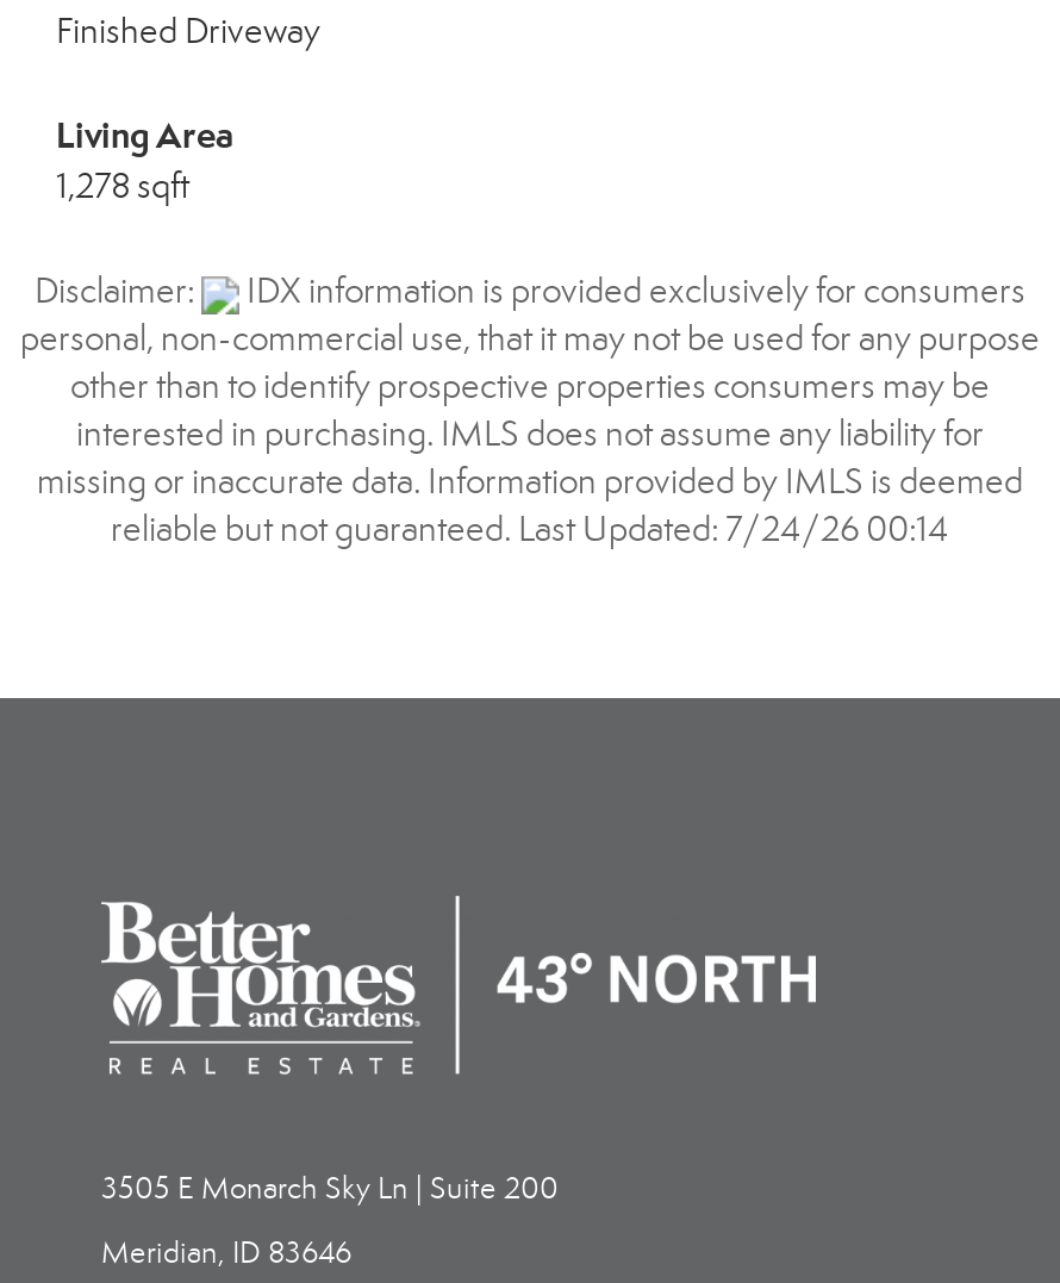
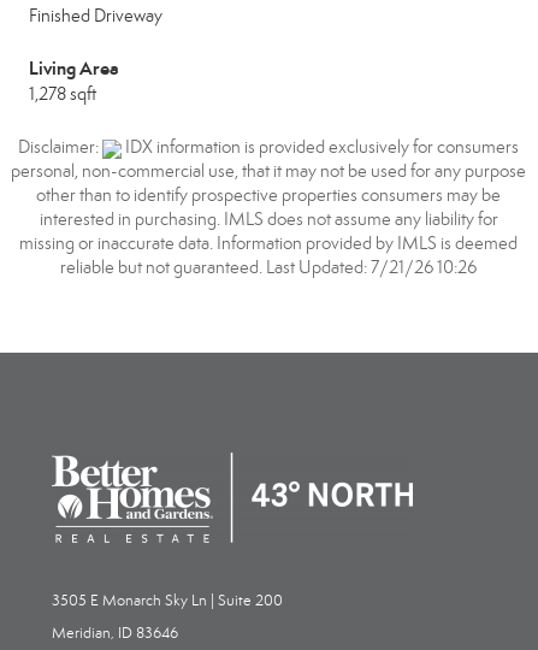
[111,507,949,550] reliable but not guaranteed. Last Updated: 7/24/26 00:14 -> [60,256,477,278] reliable but not guaranteed. Last Updated: 7/21/26 10:26

